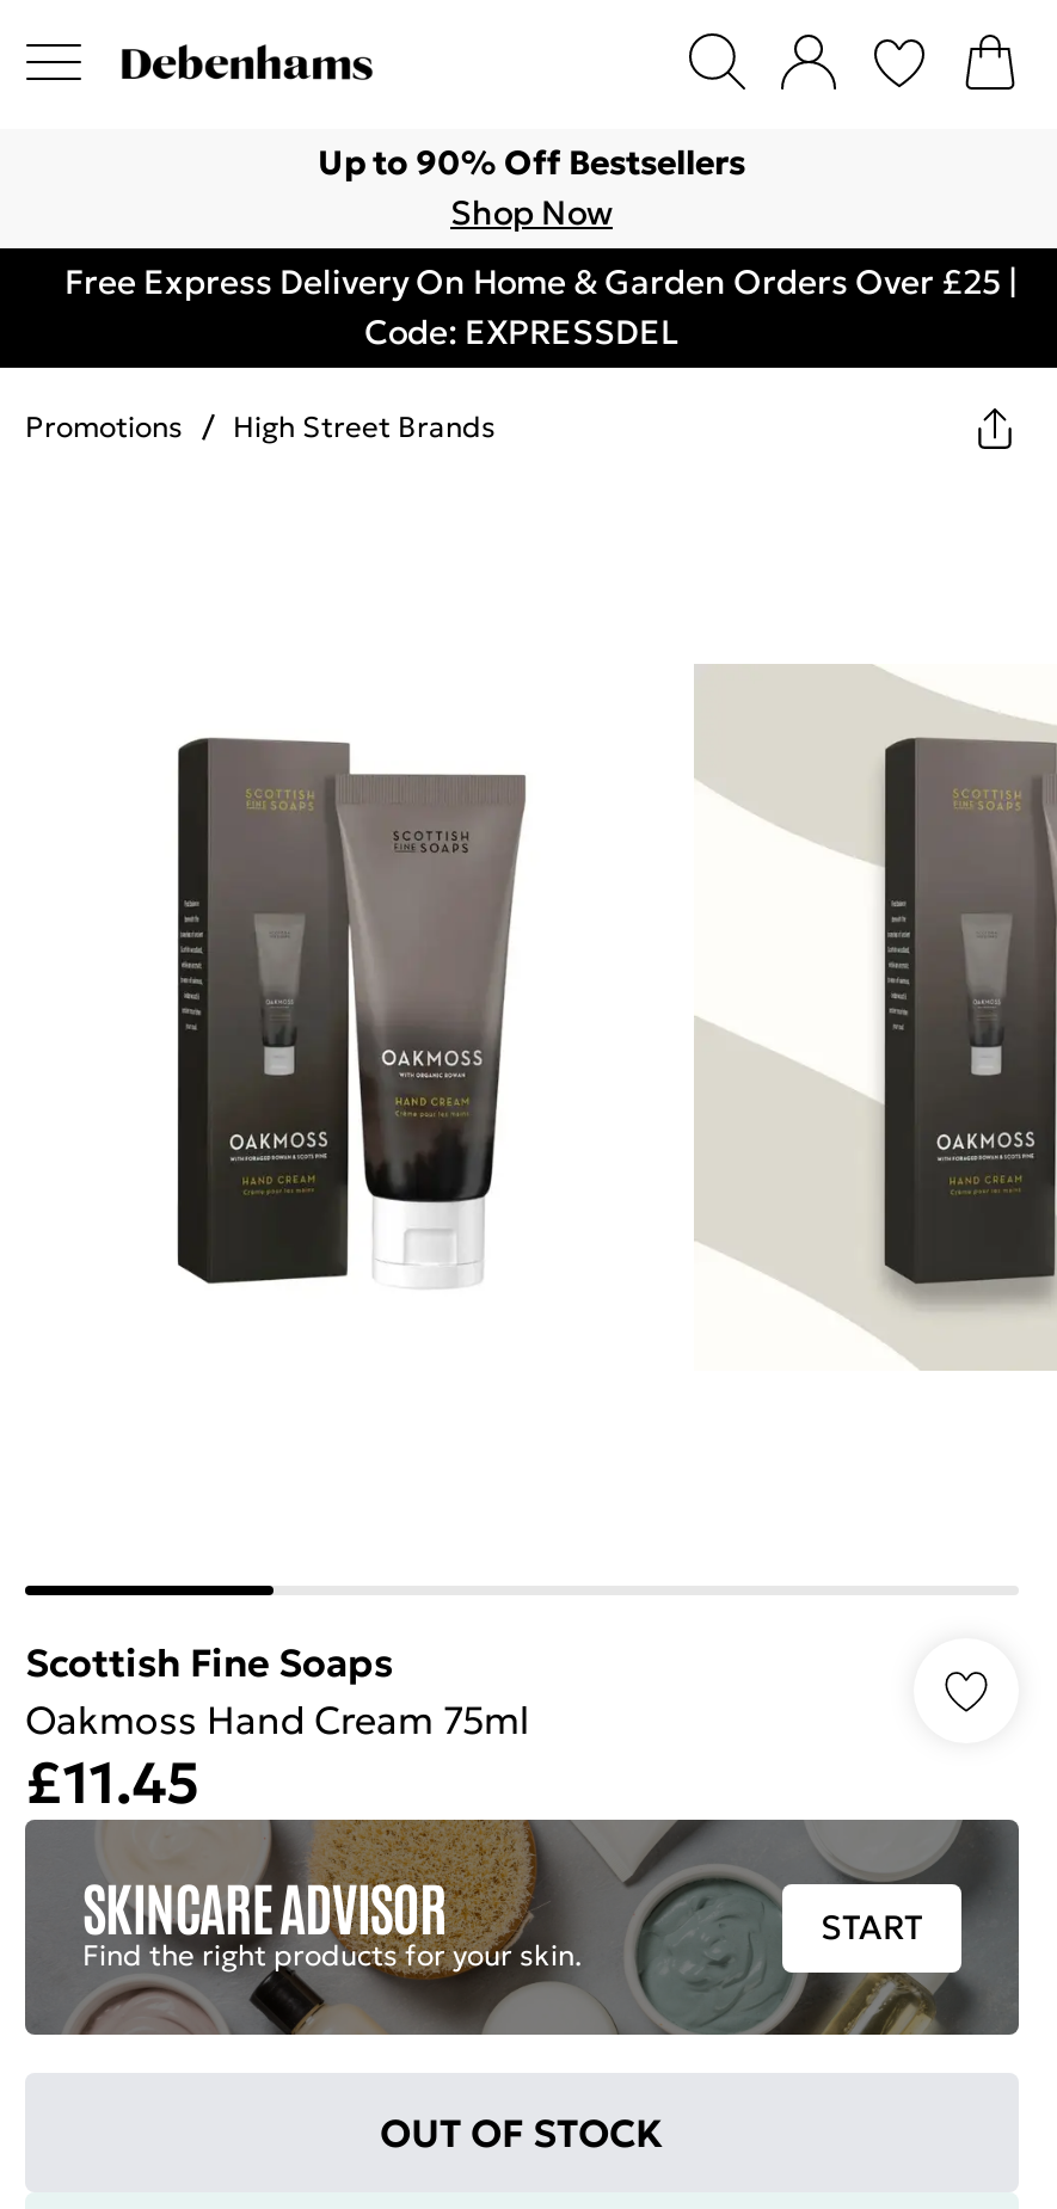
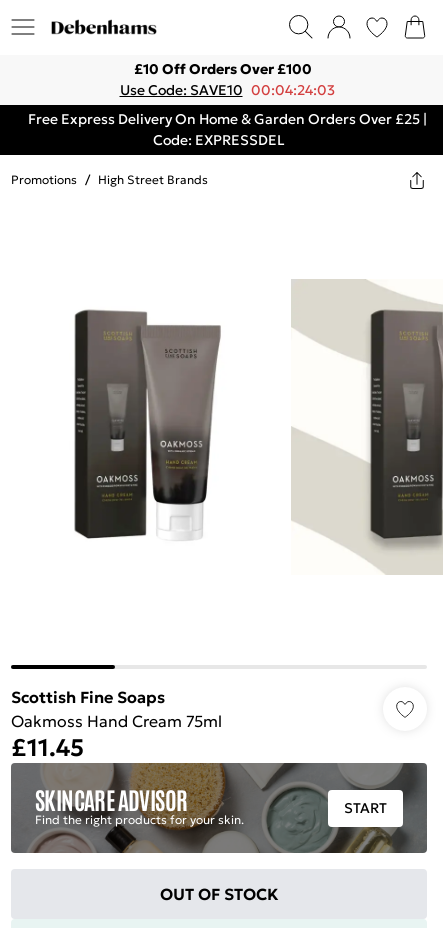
[318,141,745,234] Up to 90% Off Bestsellers | Shop Now -> [119,60,334,99] £10 Off Orders Over £100 | Use Code: SAVE10 00:04:24:03

